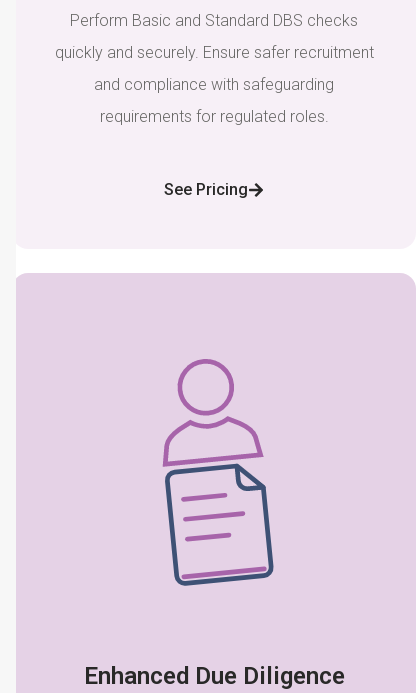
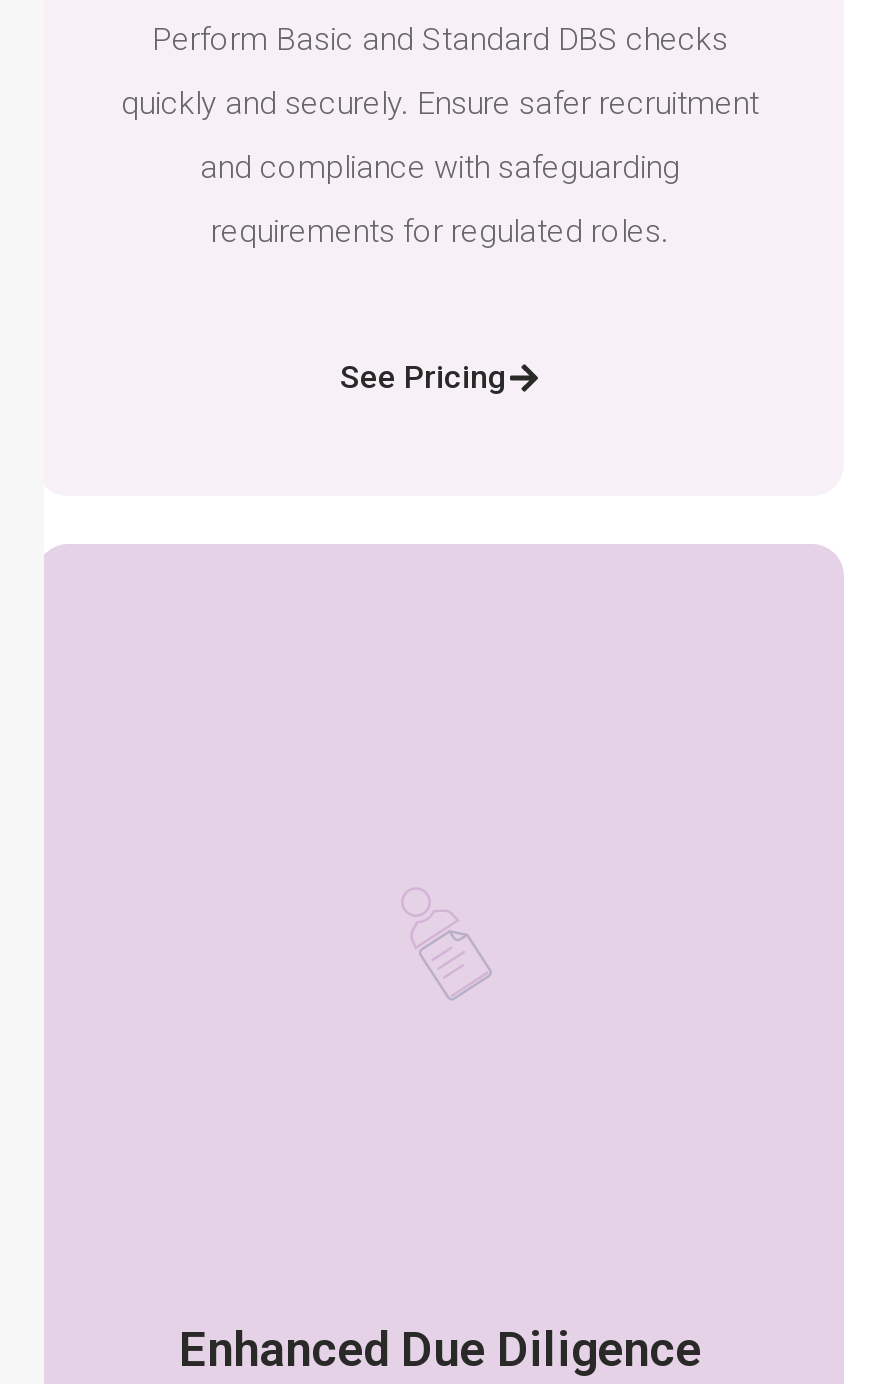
[162,358,275,587] [image] -> none

